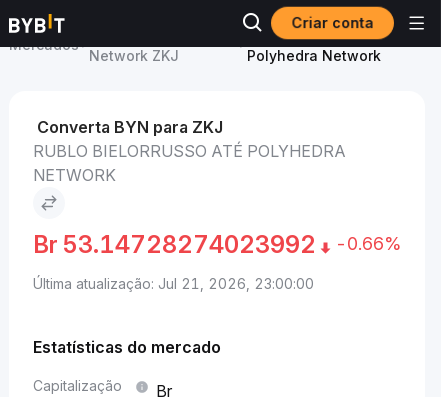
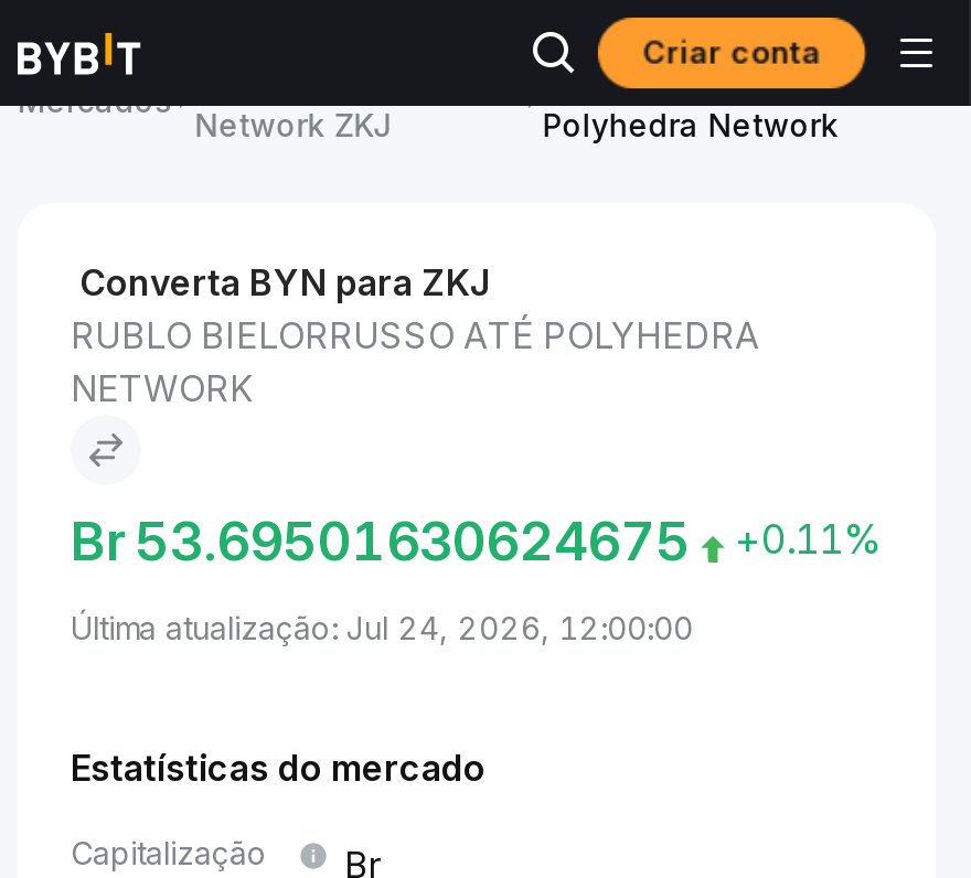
[33,230,316,259] Br 53.14728274023992 -> [71,510,691,574] Br 53.69501630624675
[335,233,401,254] -0.66% -> [735,516,881,563] +0.11%
[33,275,314,292] Última atualização: Jul 21, 2026, 23:00:00 -> [71,609,693,646] Última atualização: Jul 24, 2026, 12:00:00

